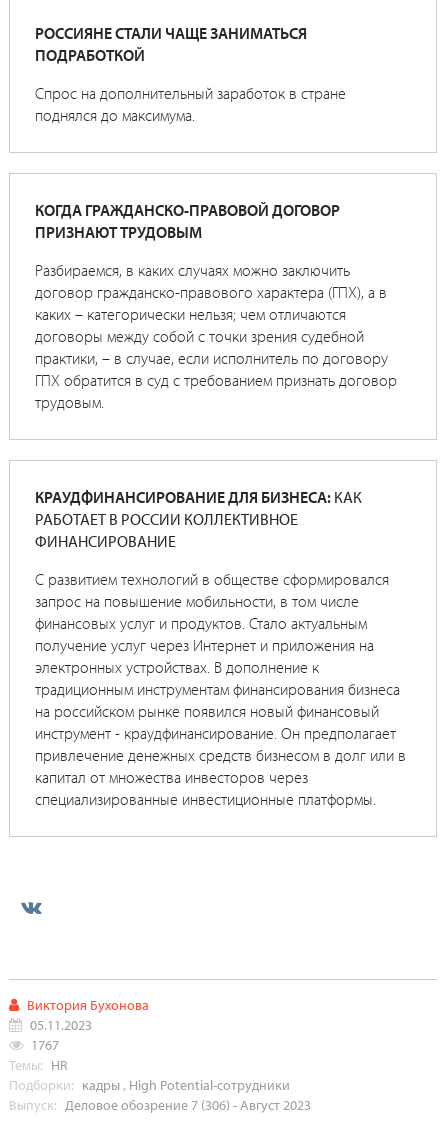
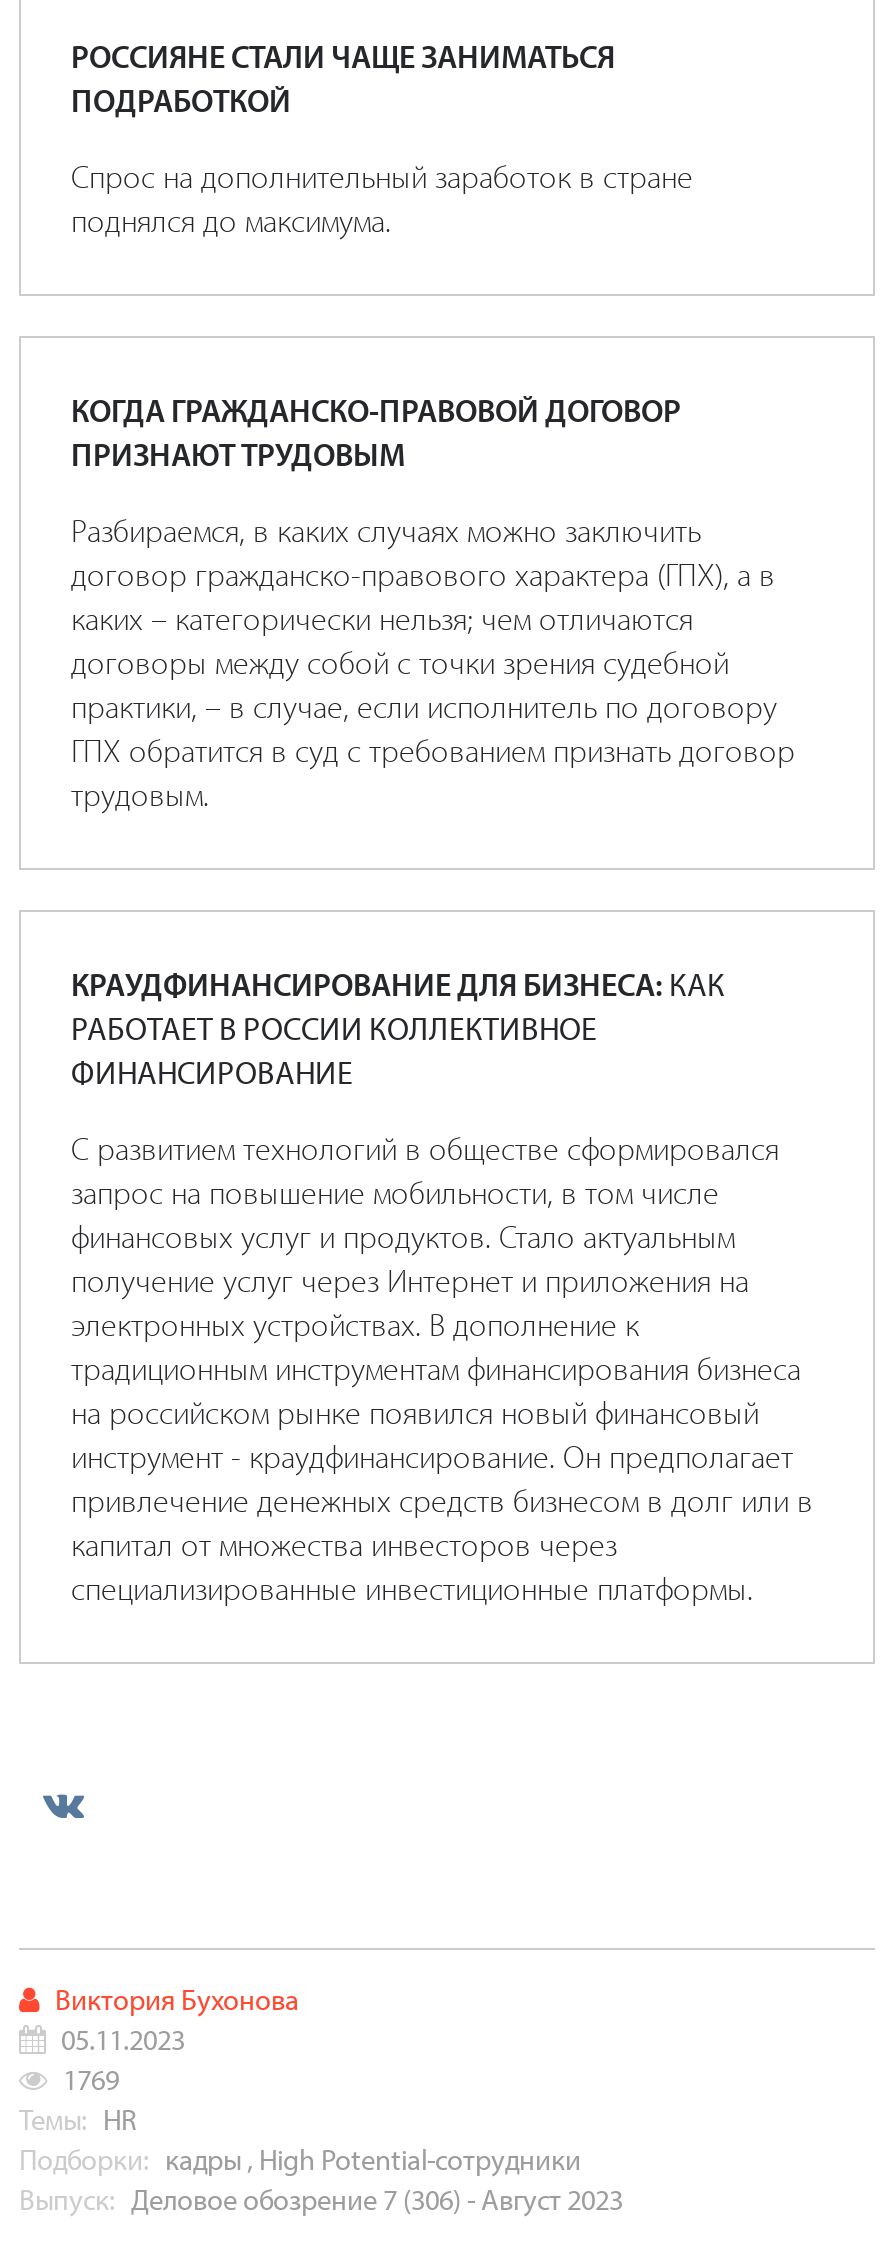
[28,1035,59,1054] 1767 -> [57,2061,119,2099] 1769

